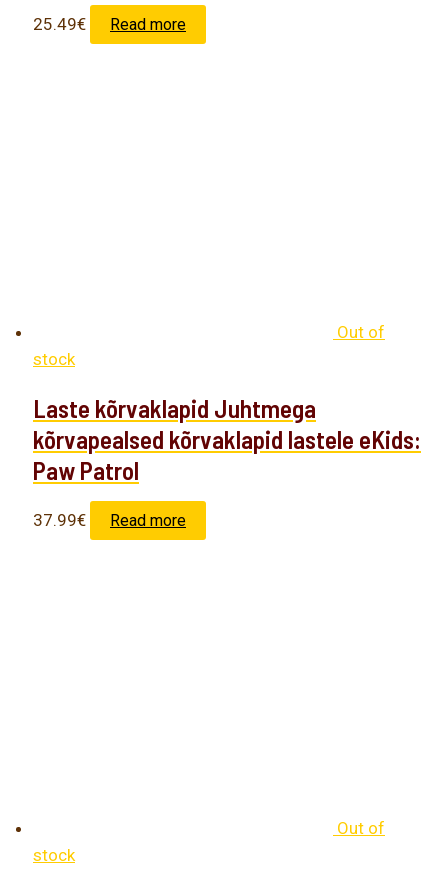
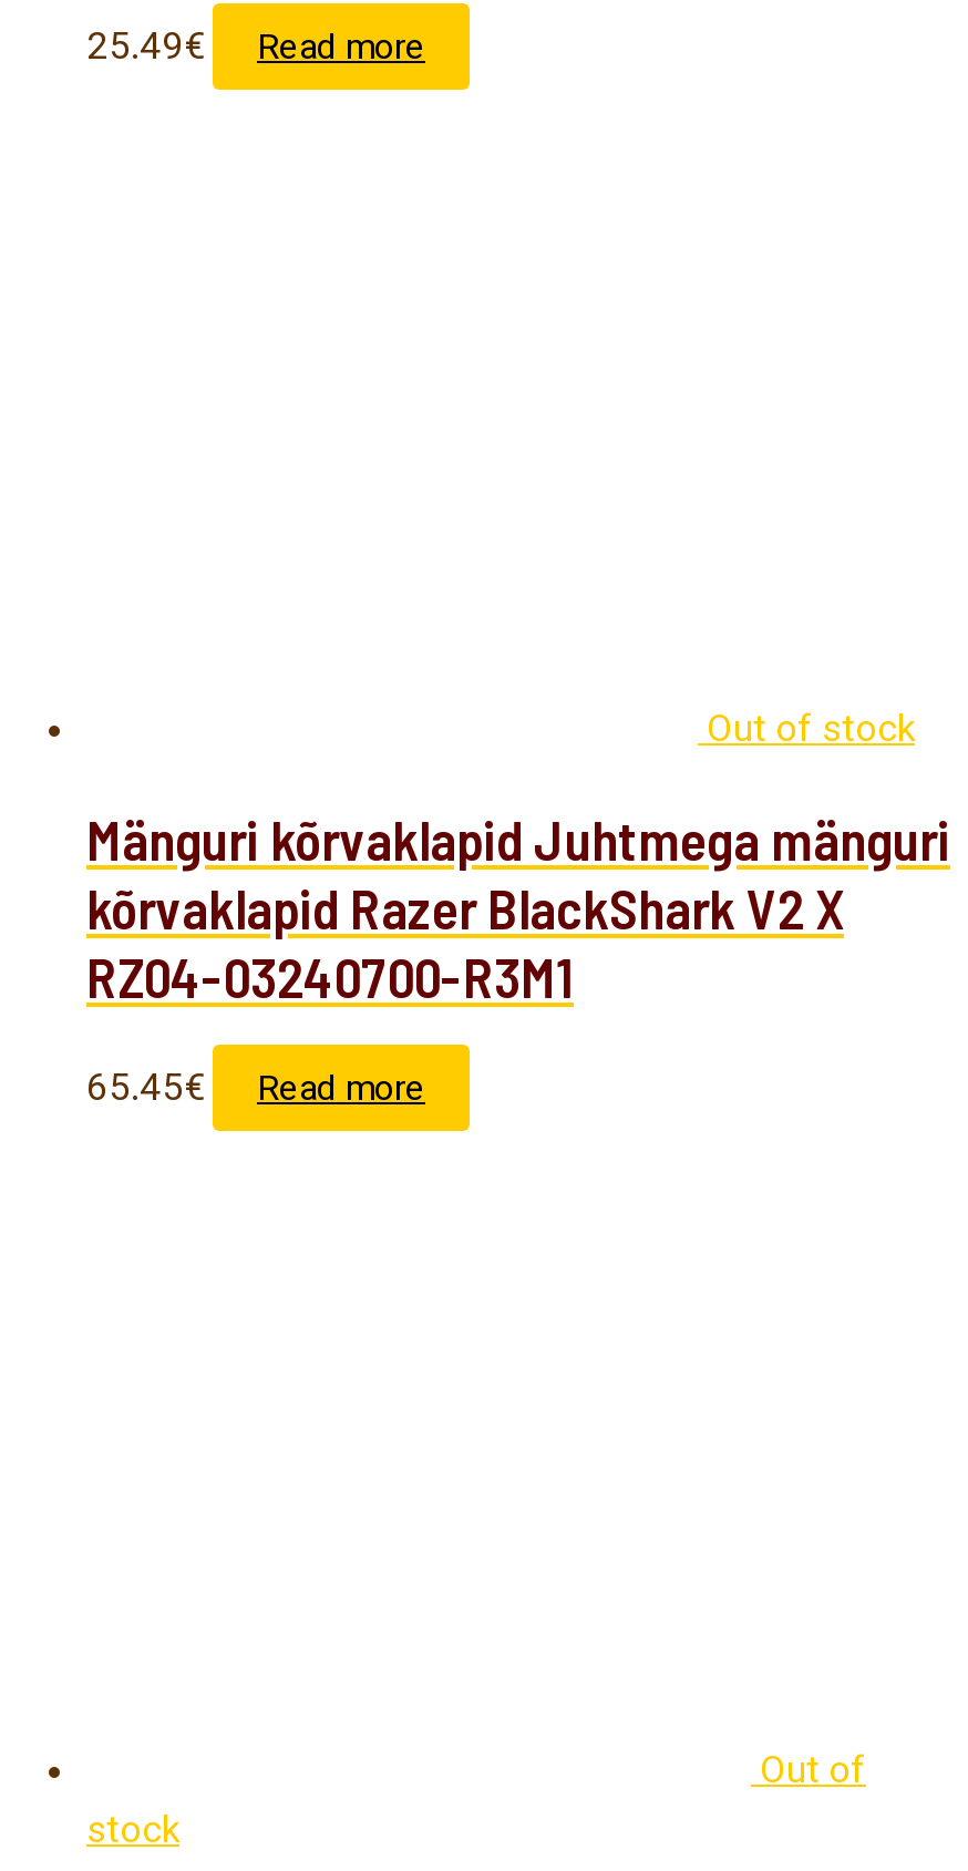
[33,393,421,485] Laste kõrvaklapid Juhtmega | kõrvapealsed kõrvaklapid lastele eKids: | Paw Patrol -> [86,805,950,1009] Mänguri kõrvaklapid Juhtmega mänguri | kõrvaklapid Razer BlackShark V2 X | RZ04-03240700-R3M1
[33,510,186,530] 37.99€ Read more -> [86,1064,425,1108] 65.45€ Read more

